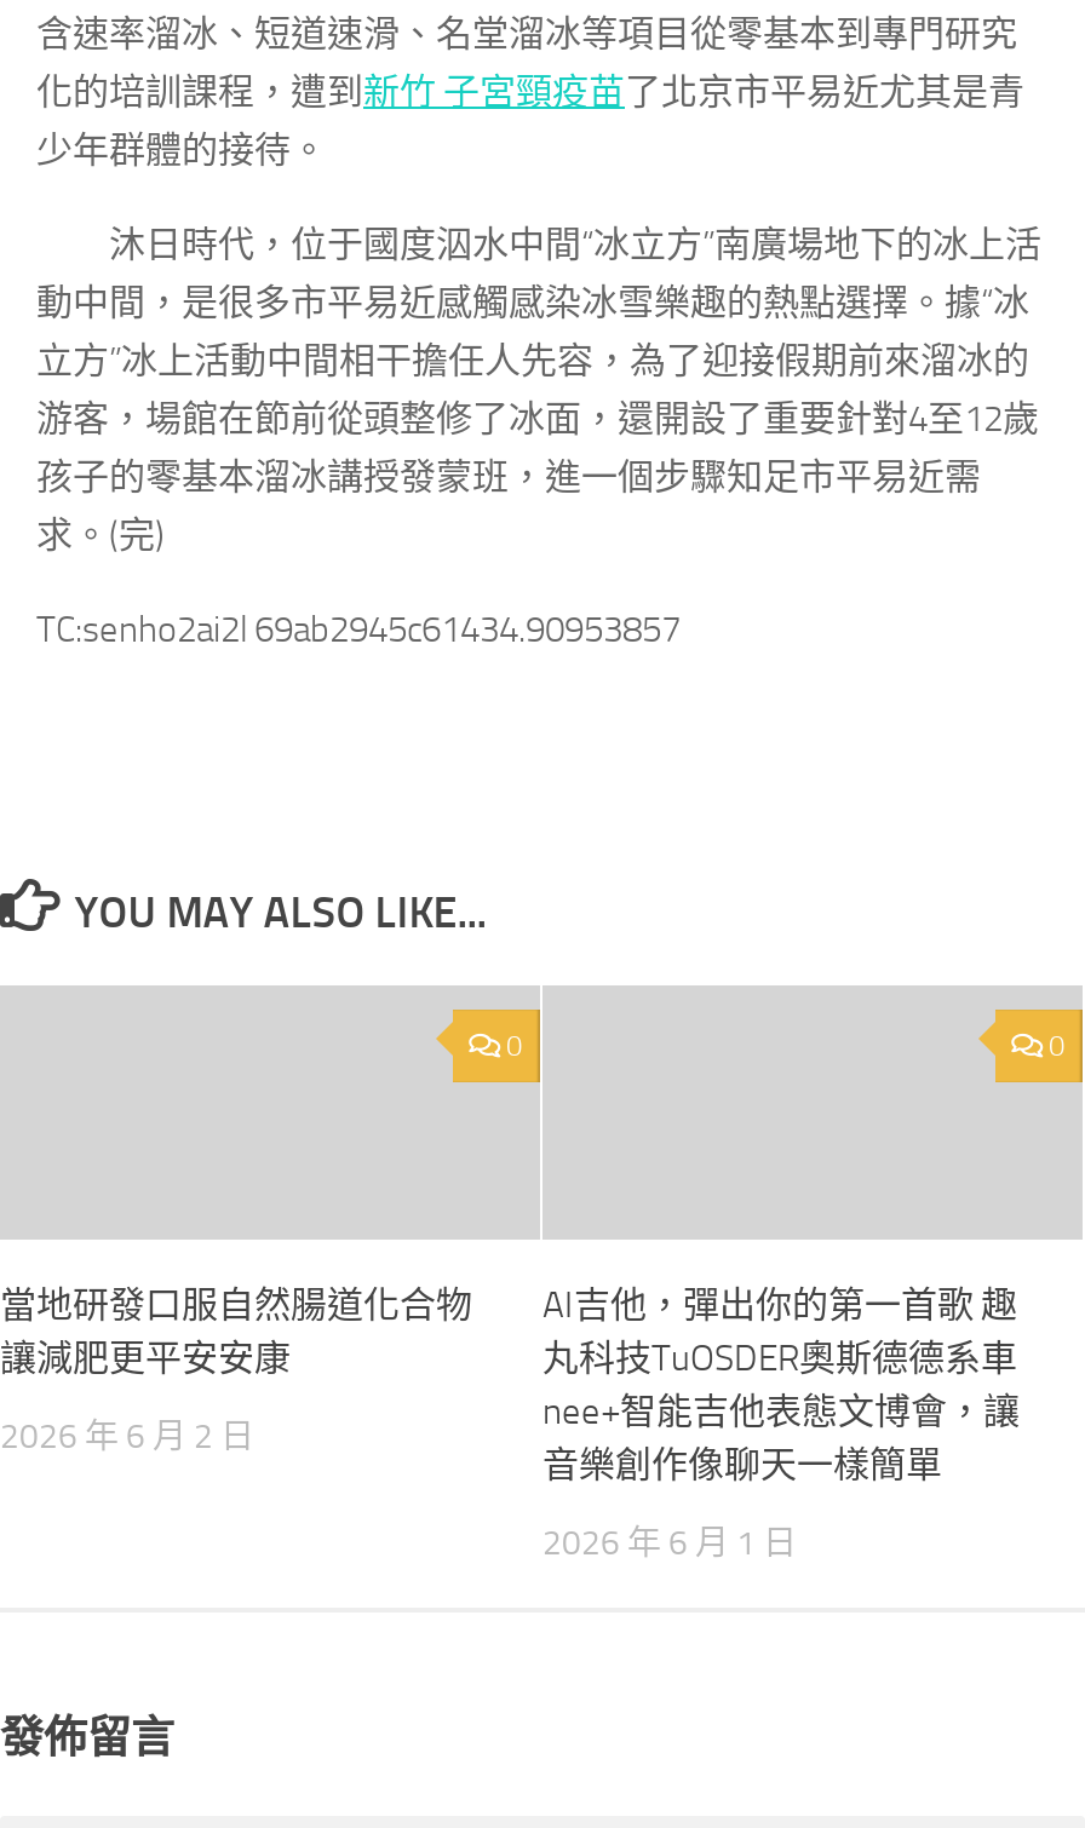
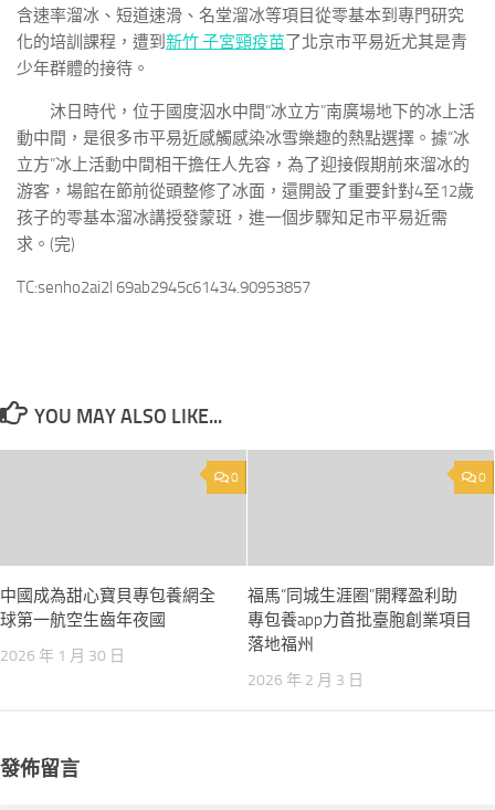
[0,1283,472,1380] 當地研發口服自然腸道化合物 | 讓減肥更平安安康 -> [0,586,215,630] 中國成為甜心寶貝專包養網全 | 球第一航空生齒年夜國
[542,1283,1020,1487] AI吉他，彈出你的第一首歌 趣 | 丸科技TuOSDER奧斯德德系車 | nee+智能吉他表態文博會，讓 | 音樂創作像聊天一樣簡單 -> [247,586,472,654] 福馬“同城生涯圈”開釋盈利助 | 專包養app力首批臺胞創業項目 | 落地福州
[0,1417,254,1458] 2026 年 6 月 2 日 -> [0,647,125,665] 2026 年 1 月 30 日
[542,1523,797,1564] 2026 年 6 月 1 日 -> [247,671,364,690] 2026 年 2 月 3 日

